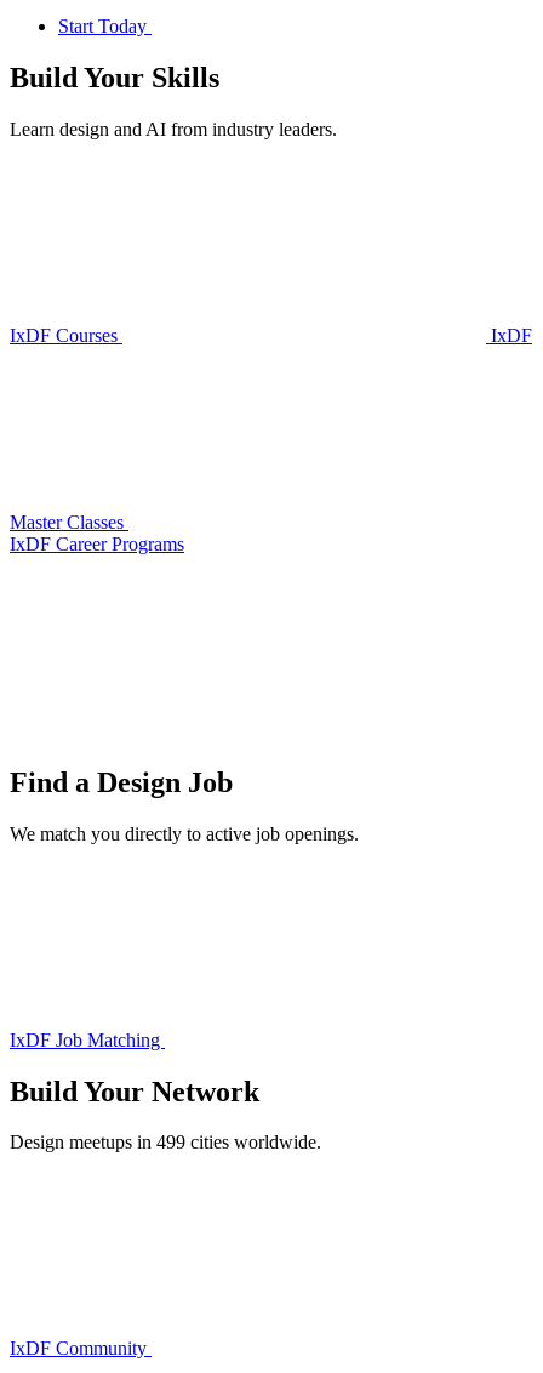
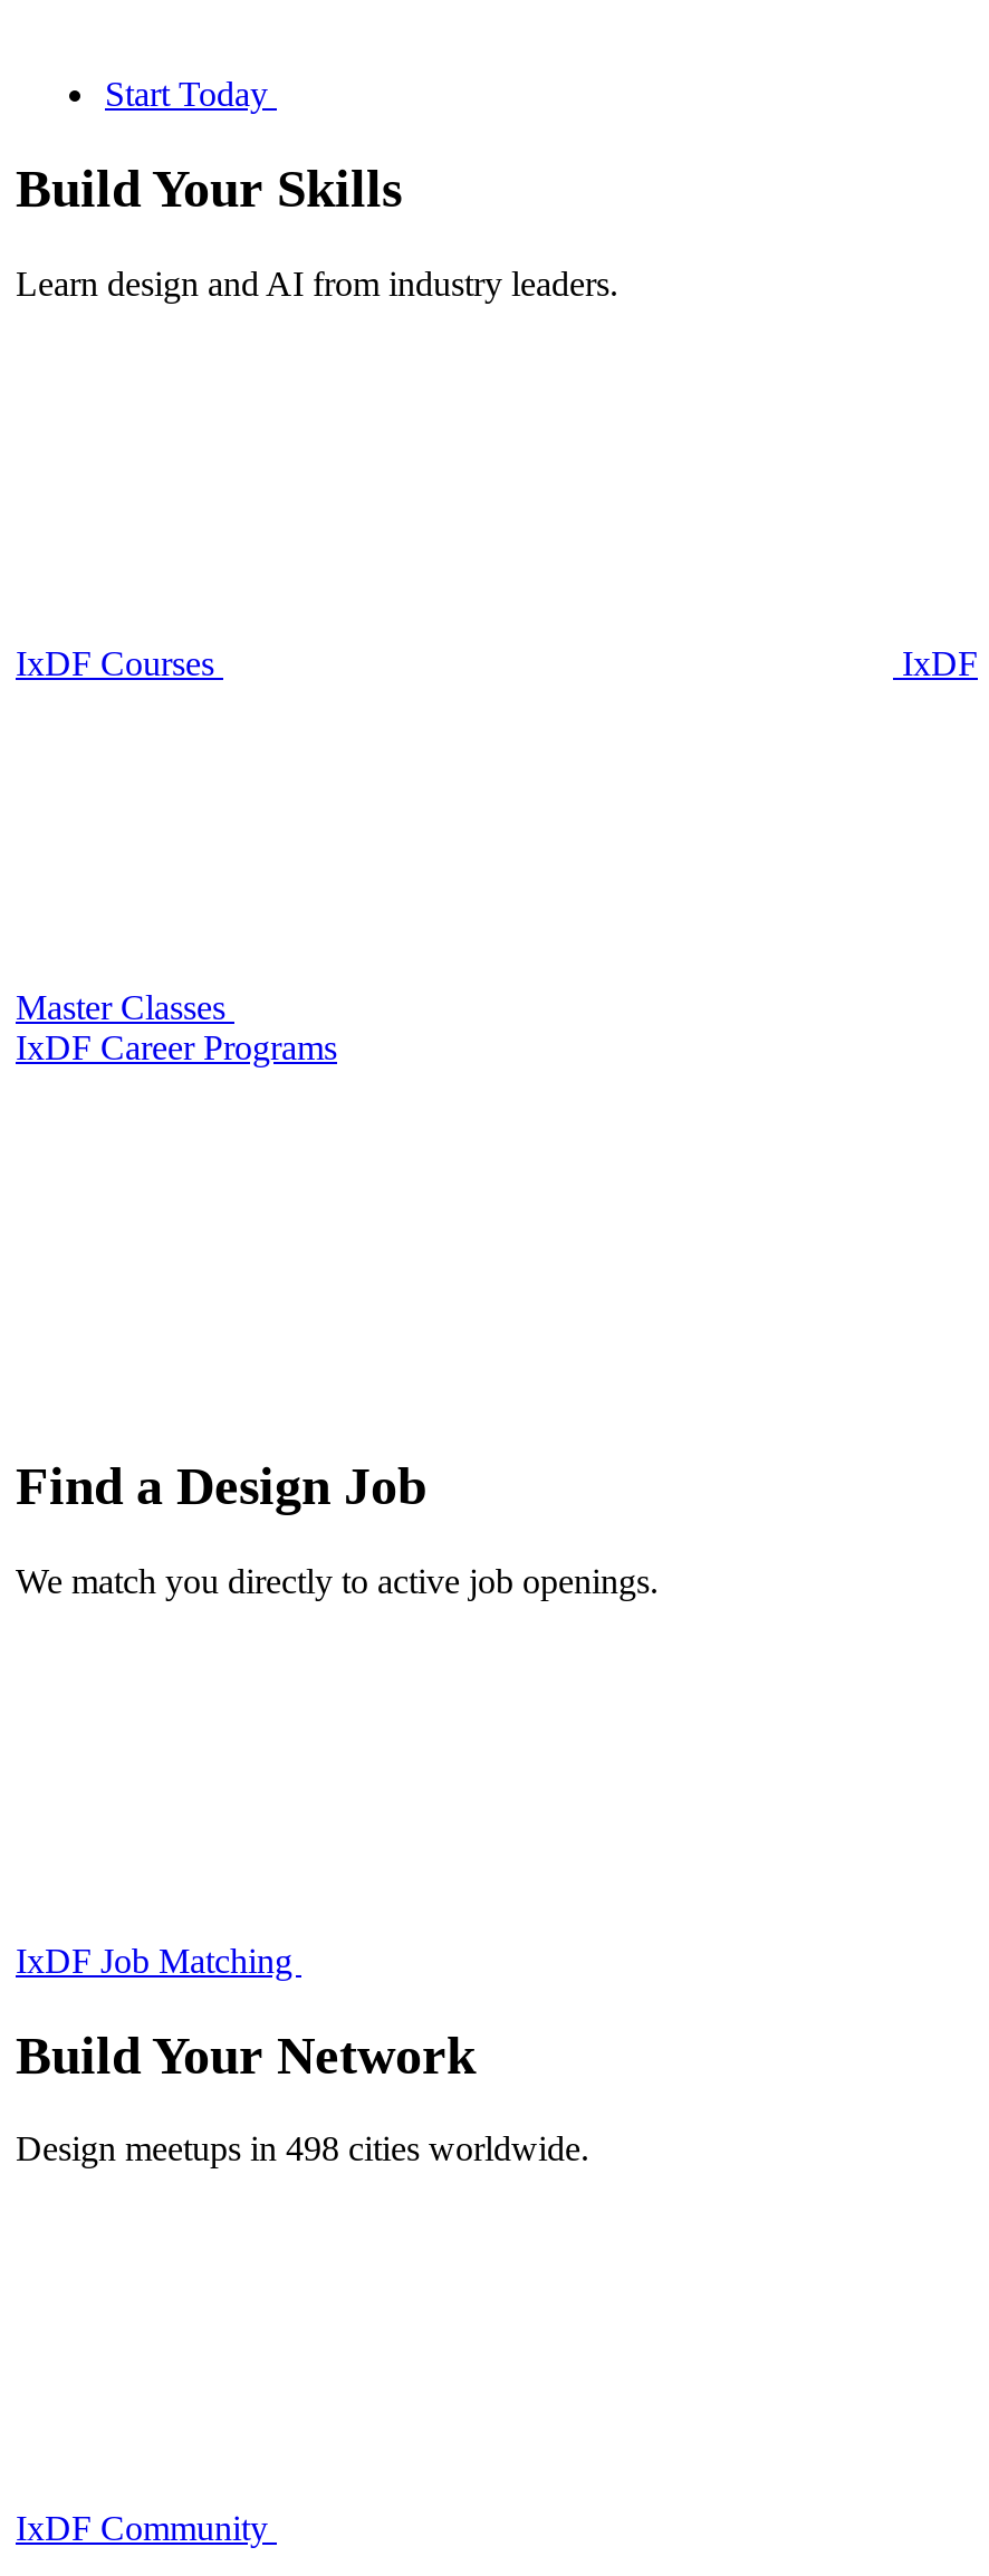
[10,1132,321,1153] Design meetups in 499 cities worldwide. -> [16,2130,589,2168] Design meetups in 498 cities worldwide.

